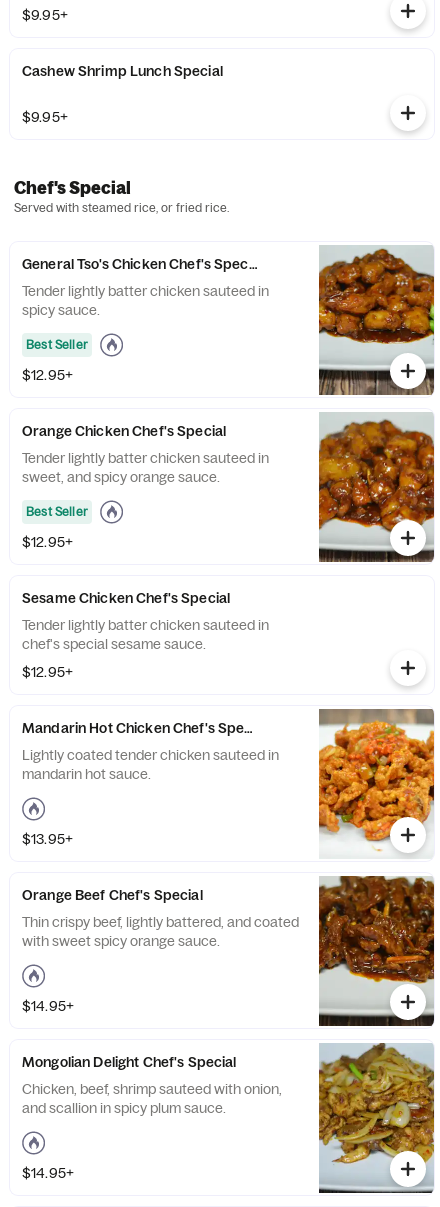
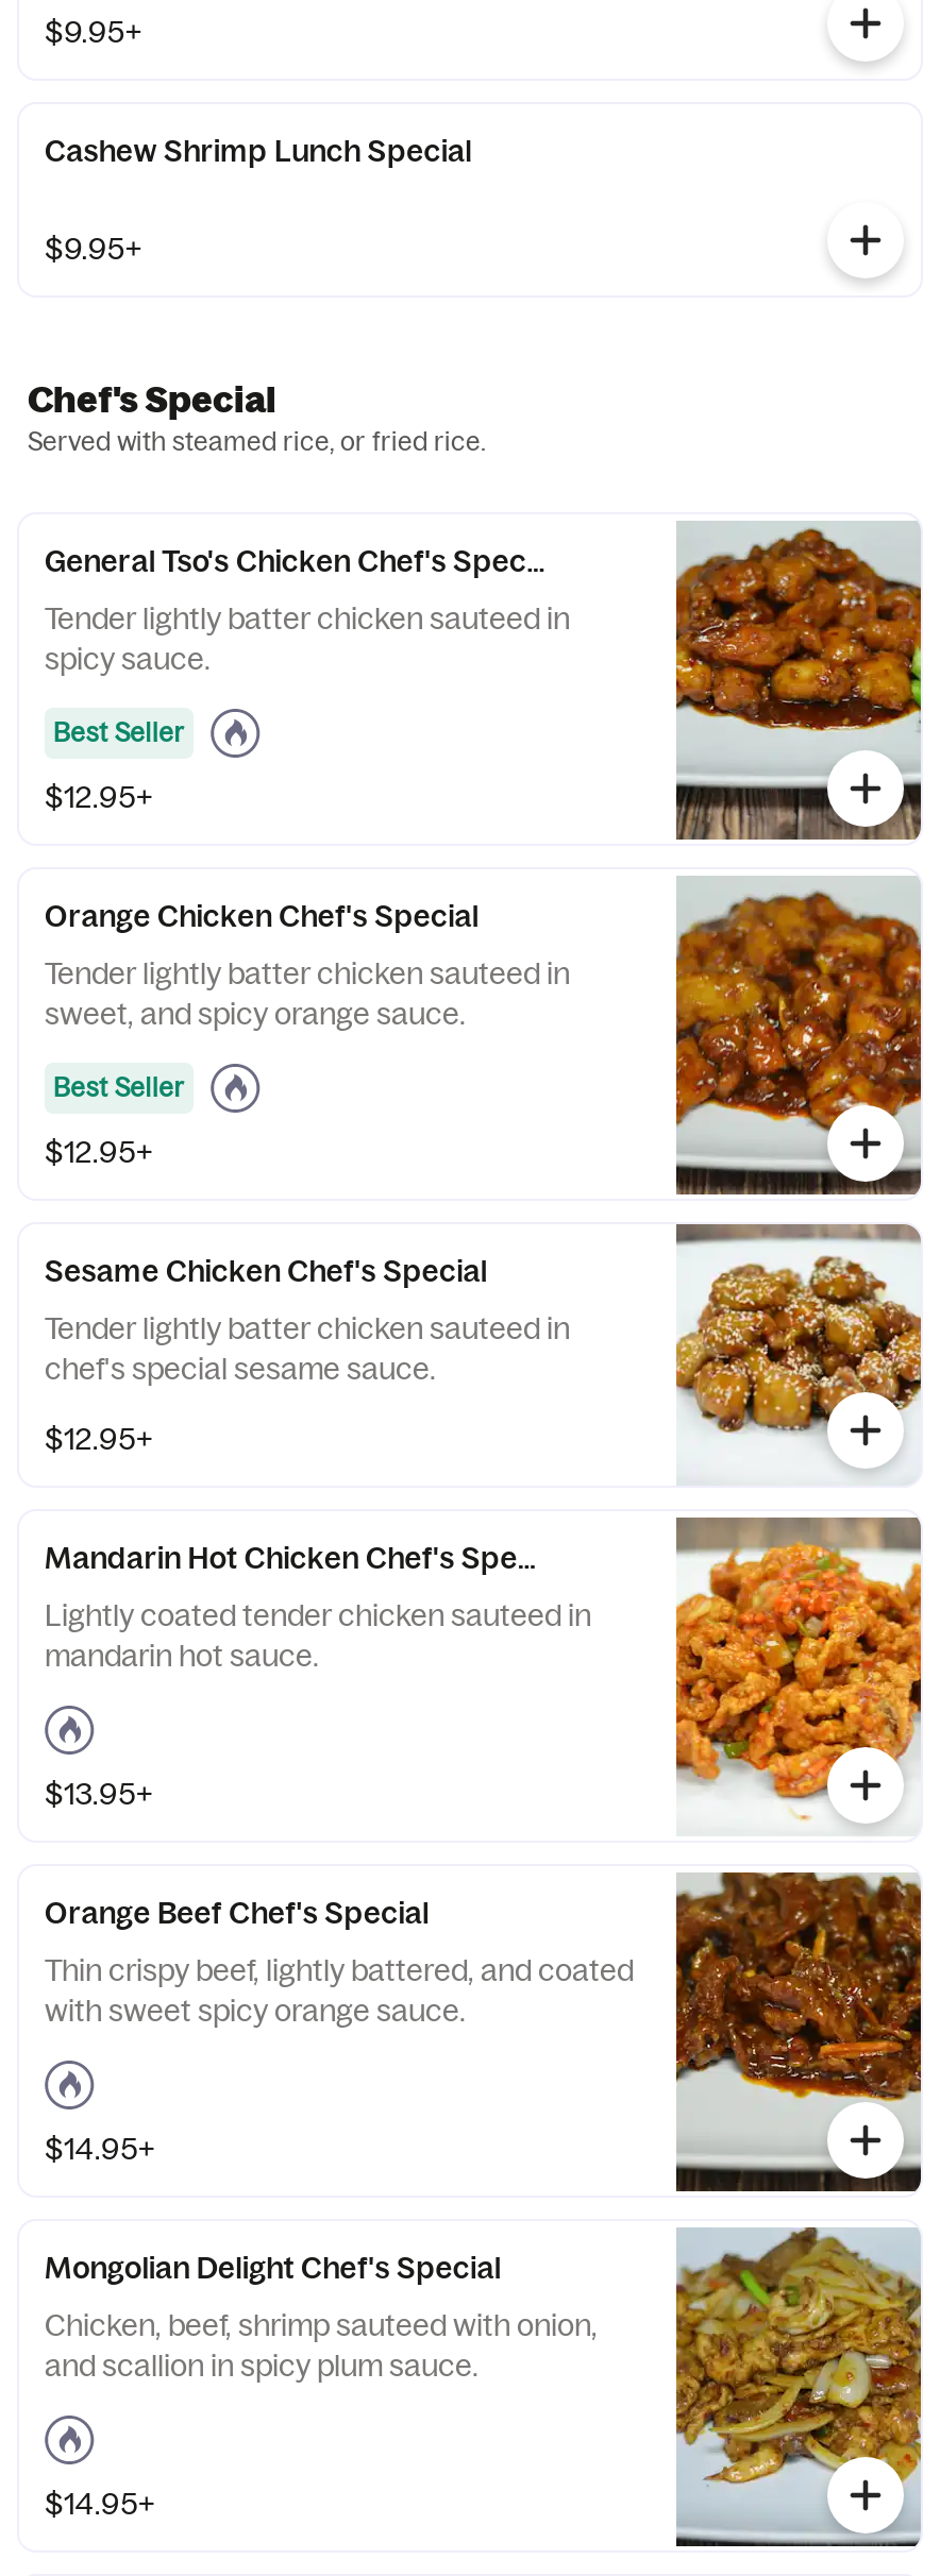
none -> [674,1222,923,1441] [image]

